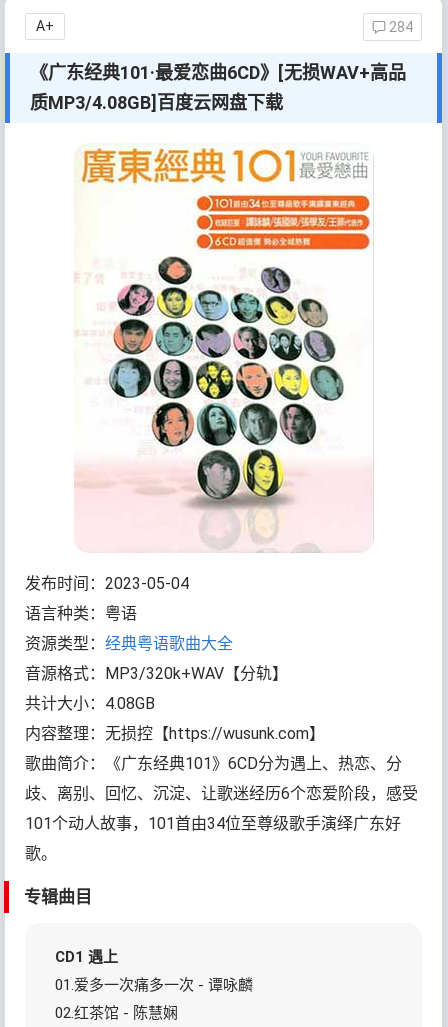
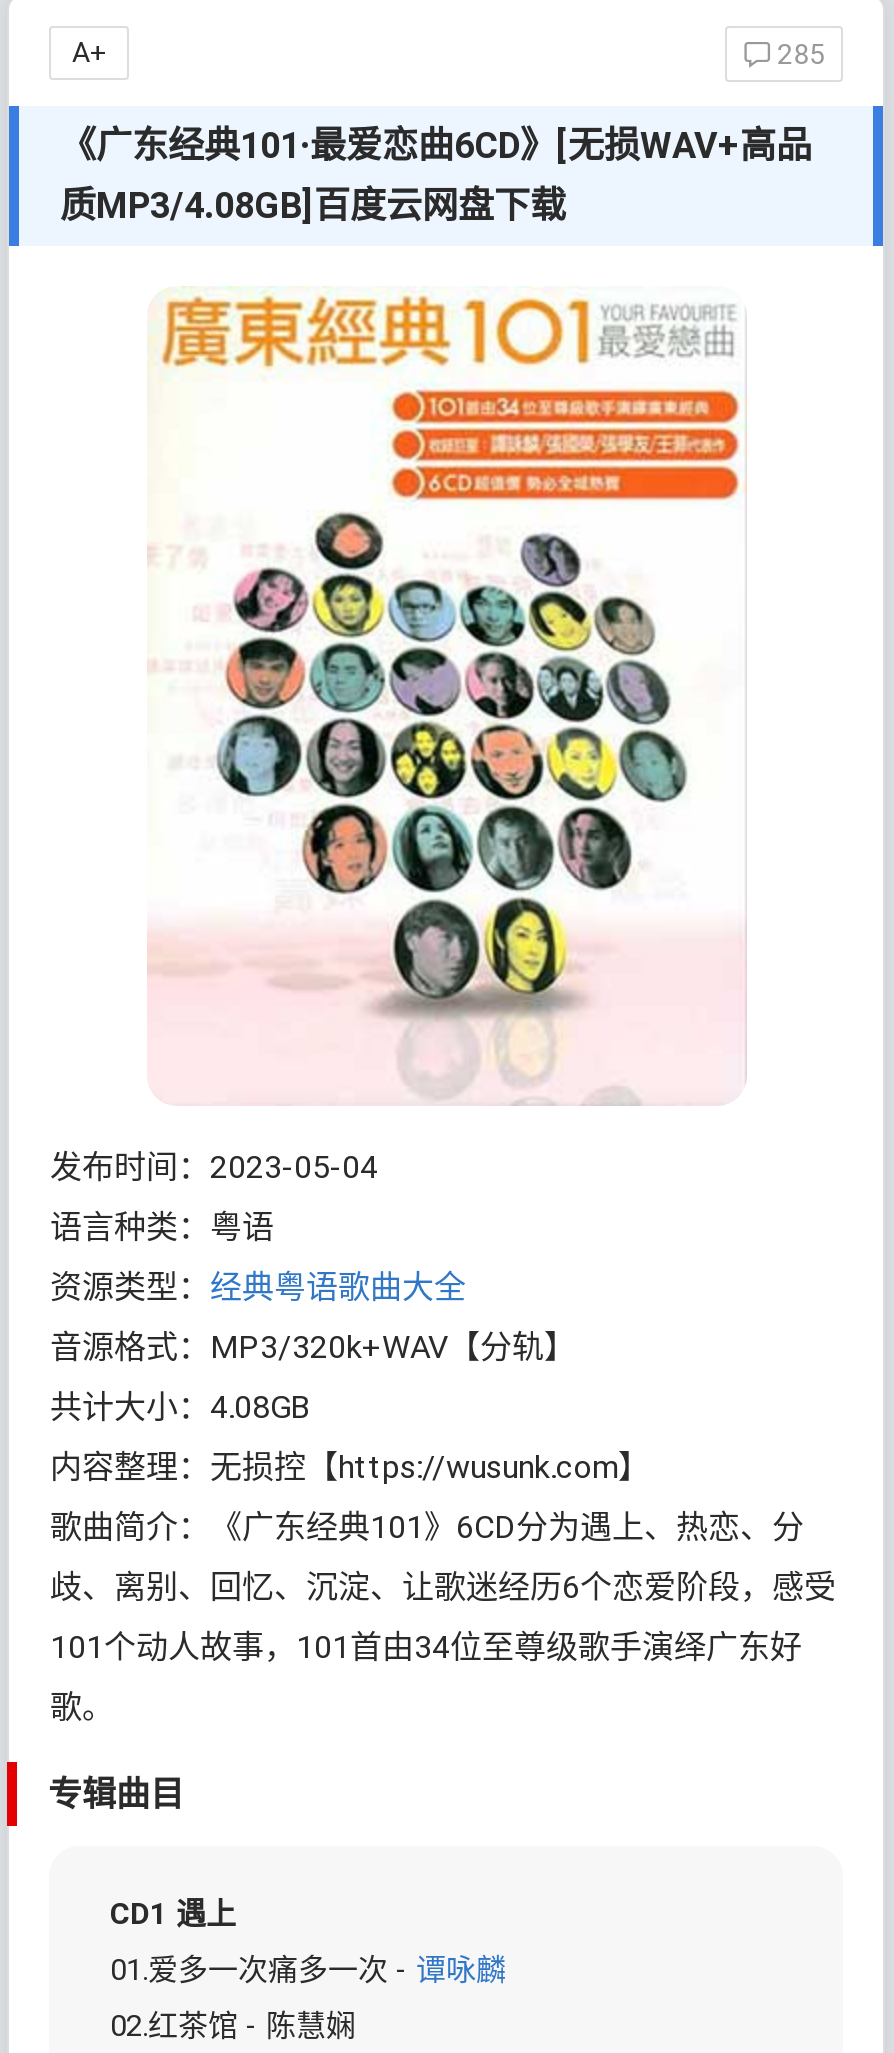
[386,19,413,35] 284 -> [771,38,825,70] 285
[55,976,253,994] 01.爱多一次痛多一次 - 谭咏麟 -> [110,1952,506,1988] 01.爱多一次痛多一次 -谭咏麟

